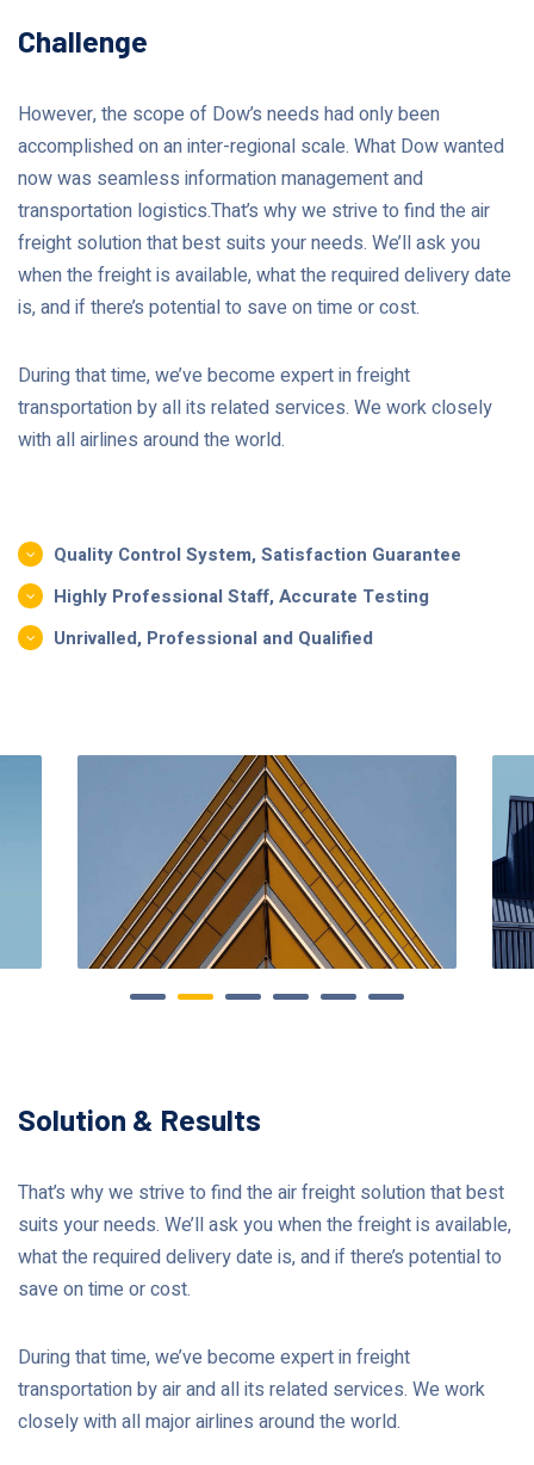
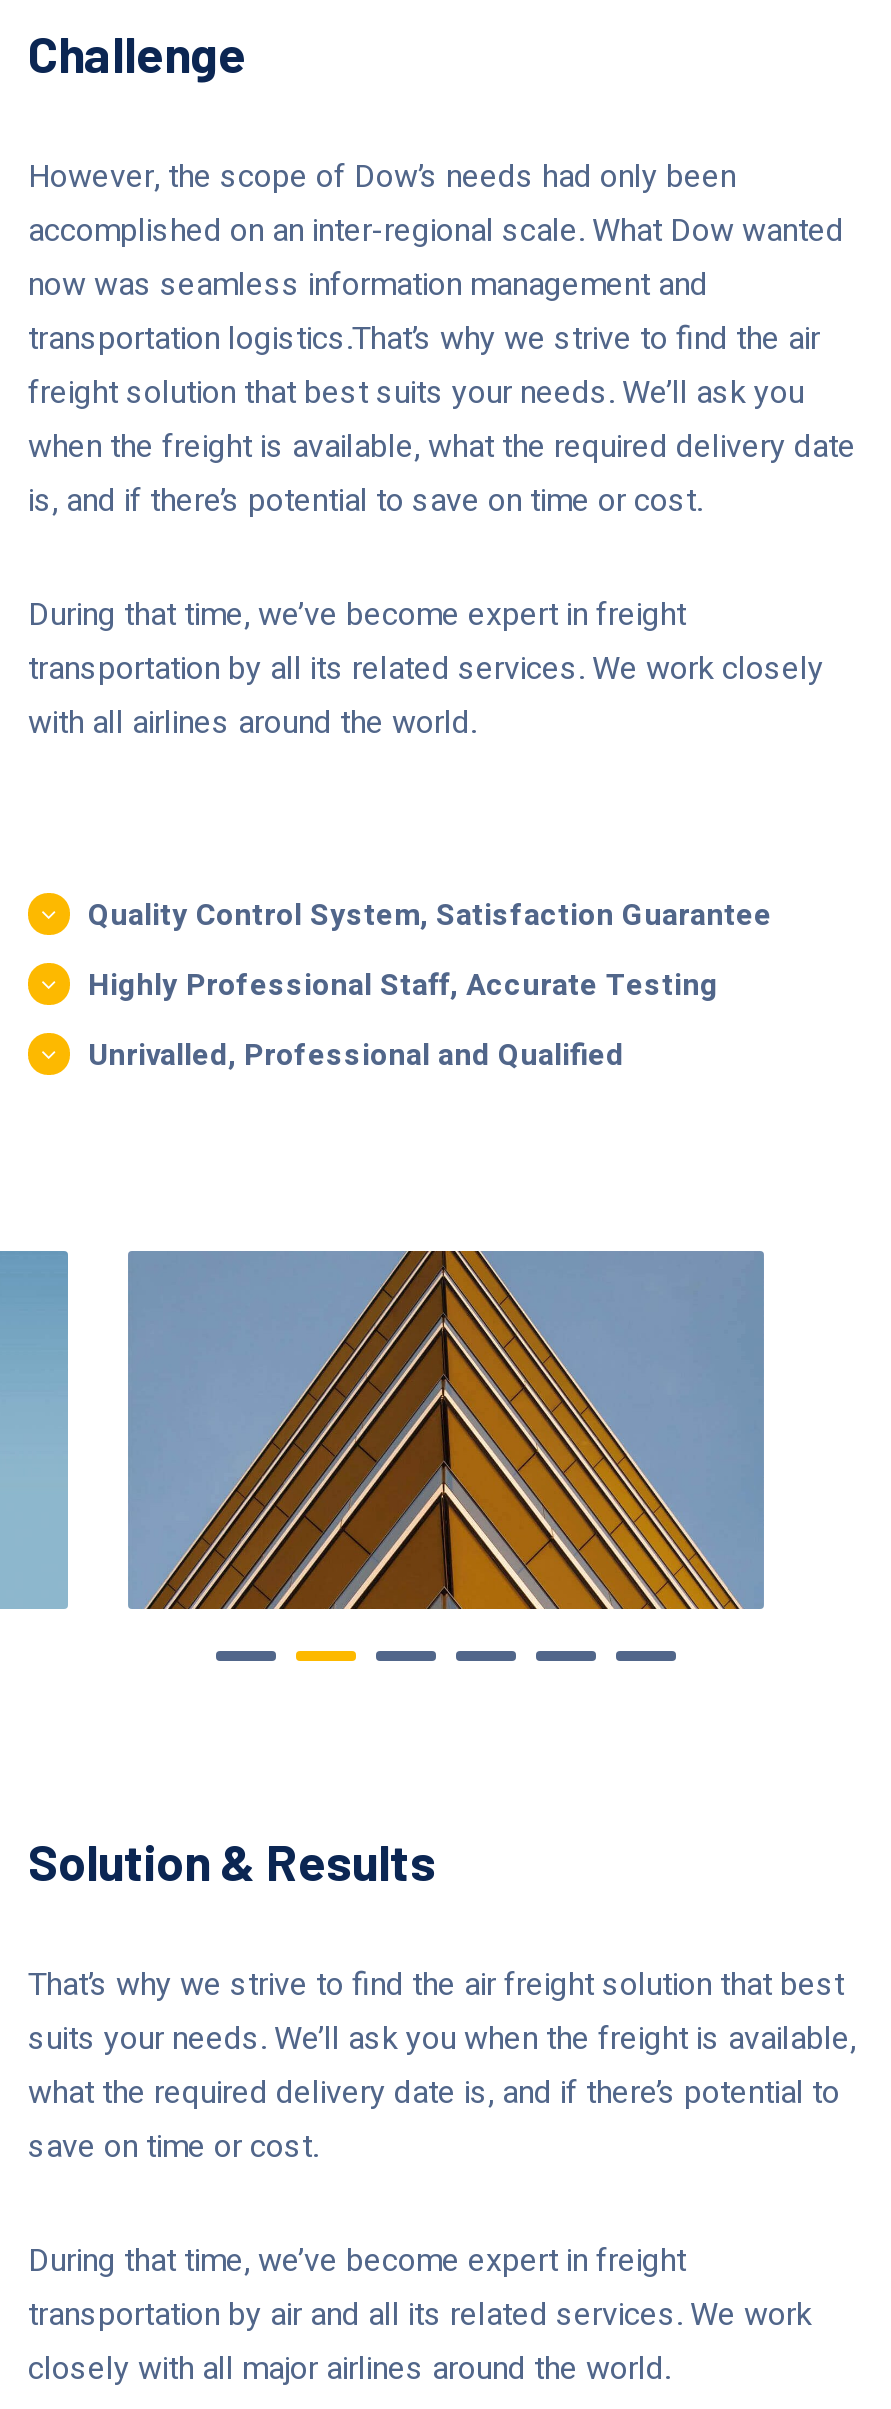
[491,754,530,970] [image] -> none

